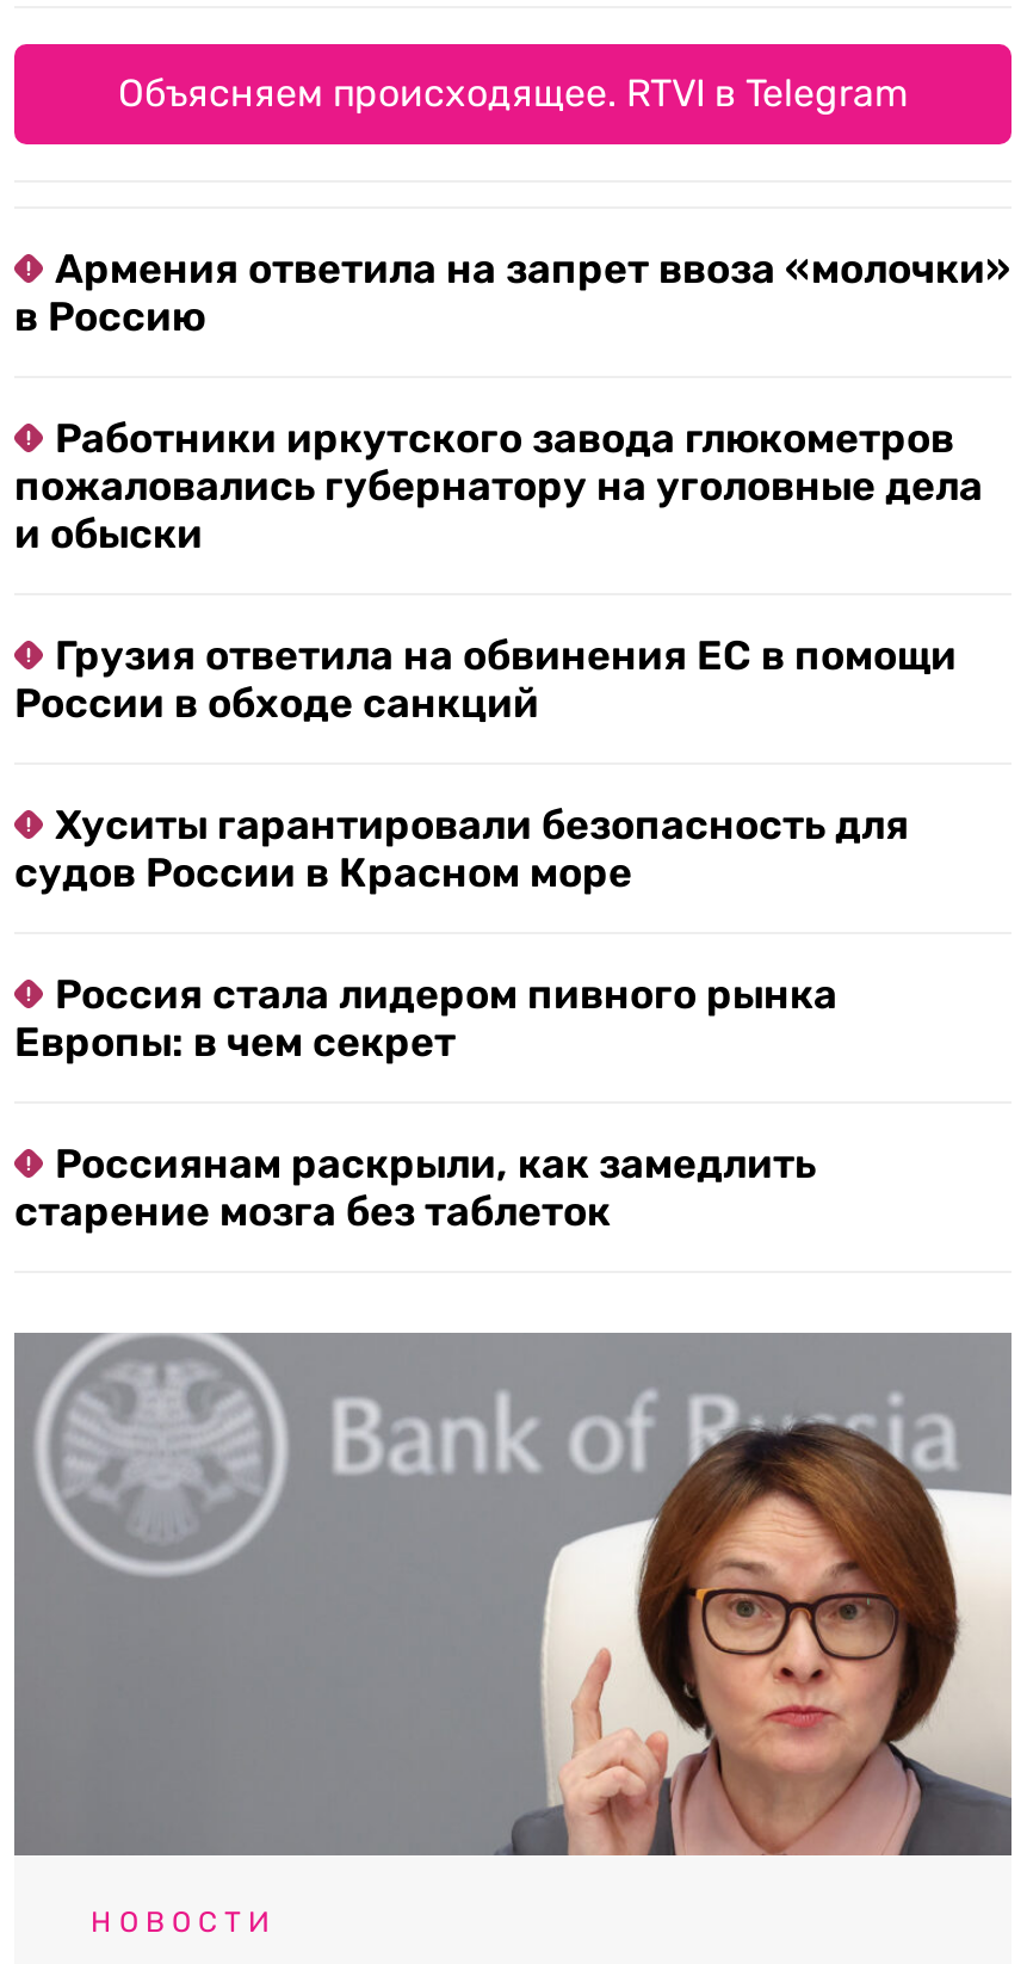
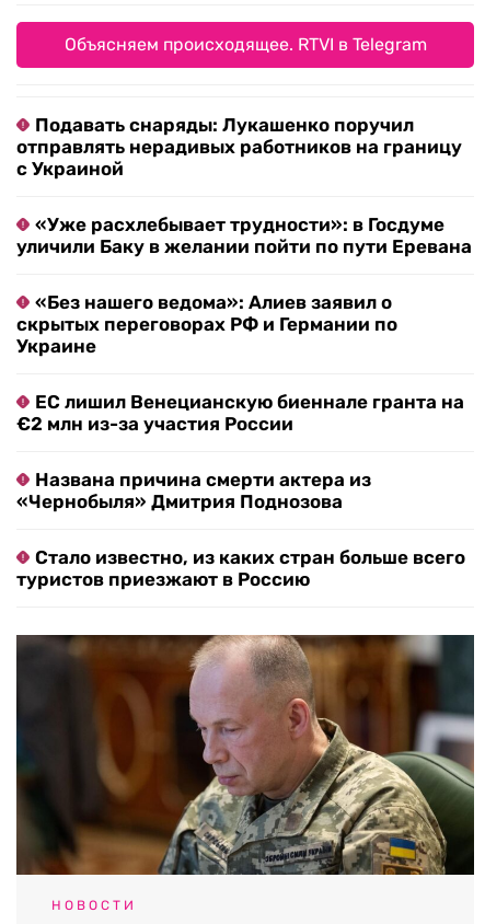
[14,245,1011,340] Армения ответила на запрет ввоза «молочки» | в Россию -> [16,114,462,180] Подавать снаряды: Лукашенко поручил | отправлять нерадивых работников на границу | с Украиной
[14,414,983,557] Работники иркутского завода глюкометров | пожаловались губернатору на уголовные дела | и обыски -> [16,214,472,257] «Уже расхлебывает трудности»: в Госдуме | уличили Баку в желании пойти по пути Еревана
[14,631,957,727] Грузия ответила на обвинения ЕС в помощи | России в обходе санкций -> [16,291,397,357] «Без нашего ведома»: Алиев заявил о | скрытых переговорах РФ и Германии по | Украине
[14,801,909,896] Хуситы гарантировали безопасность для | судов России в Красном море -> [16,391,464,435] ЕС лишил Венецианскую биеннале гранта на | €2 млн из-за участия России
[14,970,837,1066] Россия стала лидером пивного рынка | Европы: в чем секрет -> [16,469,371,512] Названа причина смерти актера из | «Чернобыля» Дмитрия Поднозова
[14,1140,816,1235] Россиянам раскрыли, как замедлить | старение мозга без таблеток -> [16,546,465,590] Стало известно, из каких стран больше всего | туристов приезжают в Россию
[14,1333,1014,1858] [image] -> [16,635,475,876] [image]

